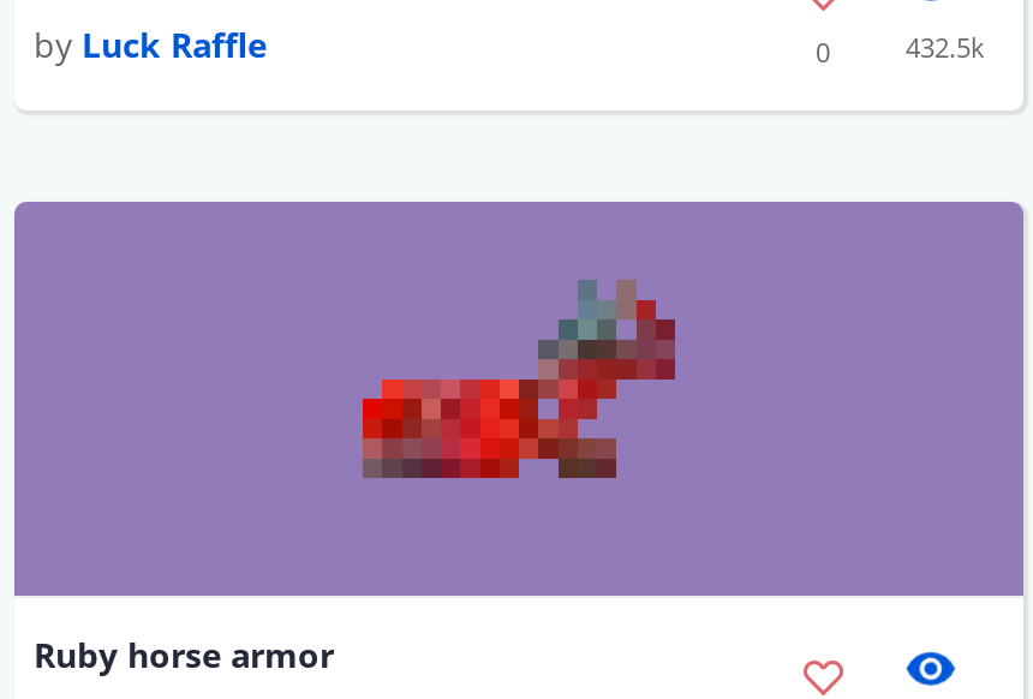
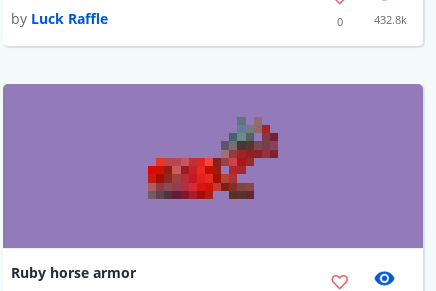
[906,28,985,64] 432.5k -> [374,12,407,27] 432.8k

